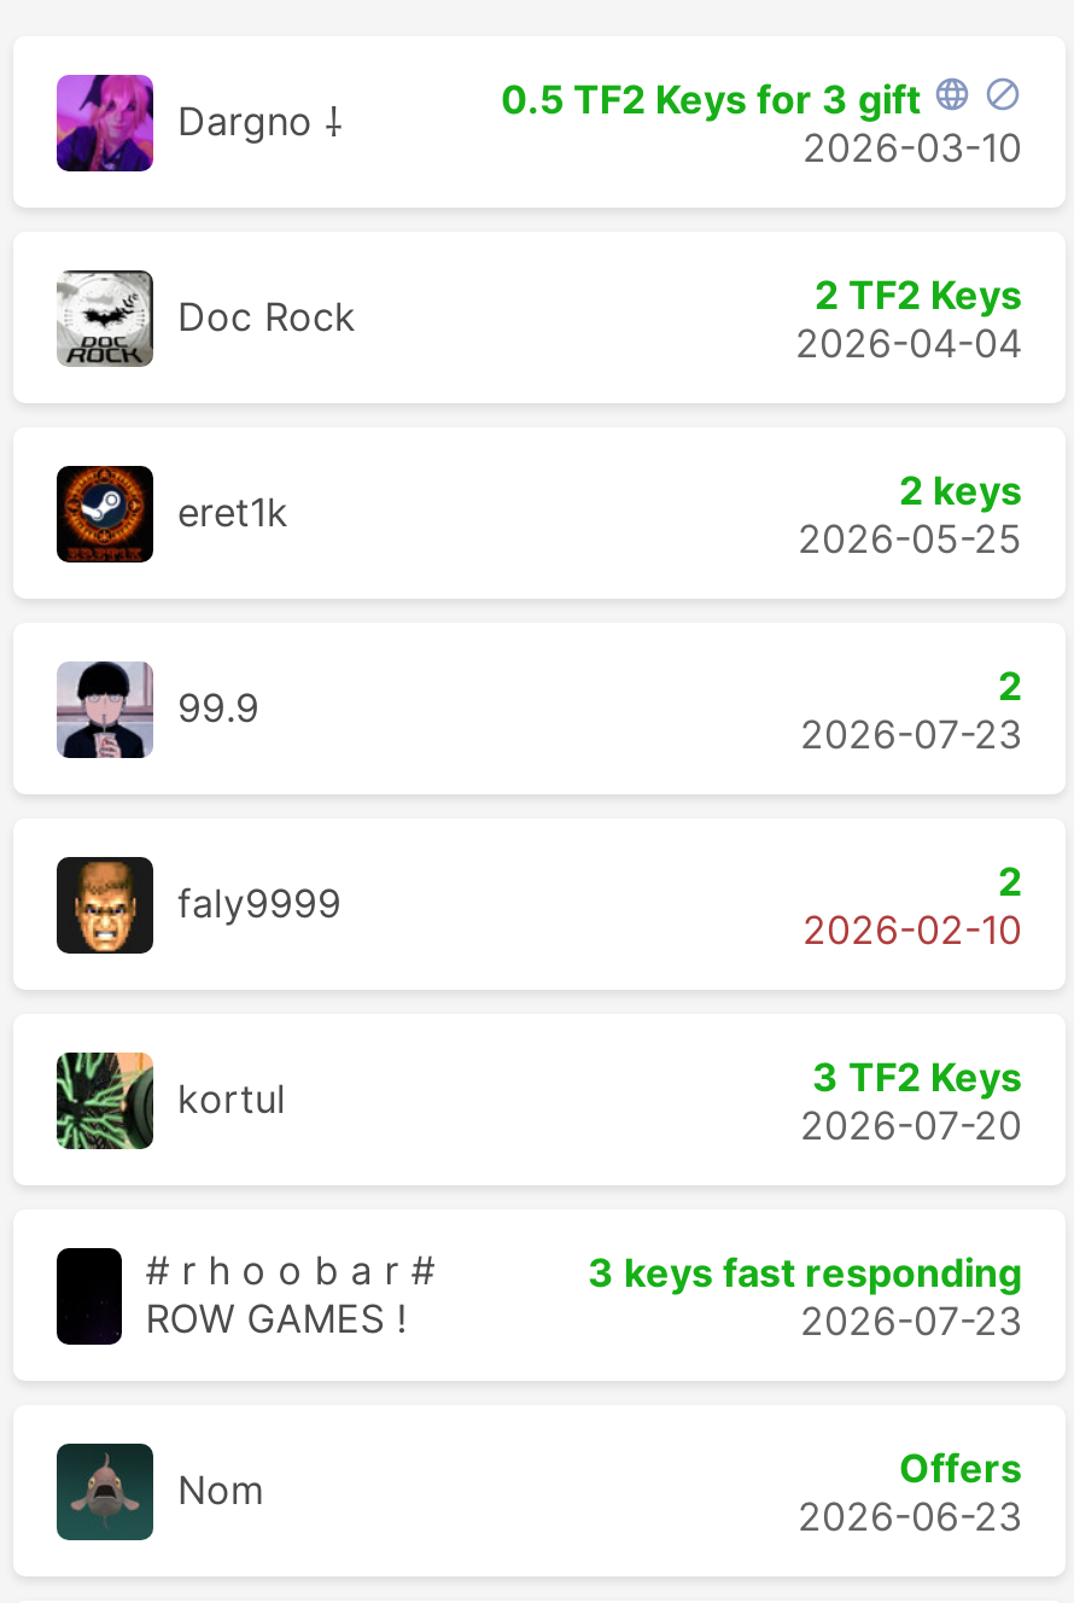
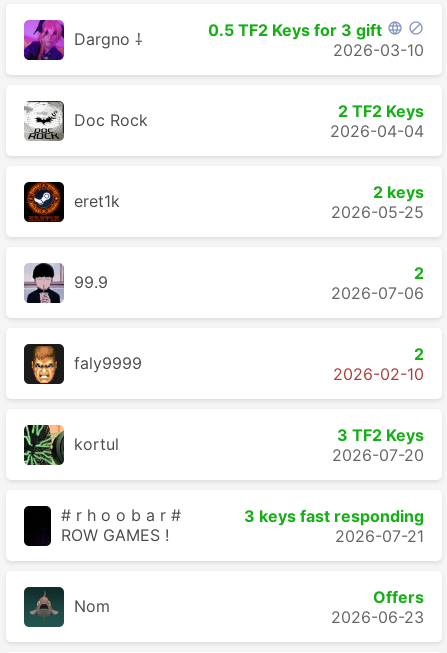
[800,709,1022,757] 2026-07-23 -> [331,283,424,303] 2026-07-06
[800,1296,1022,1344] 2026-07-23 -> [335,526,424,546] 2026-07-21

